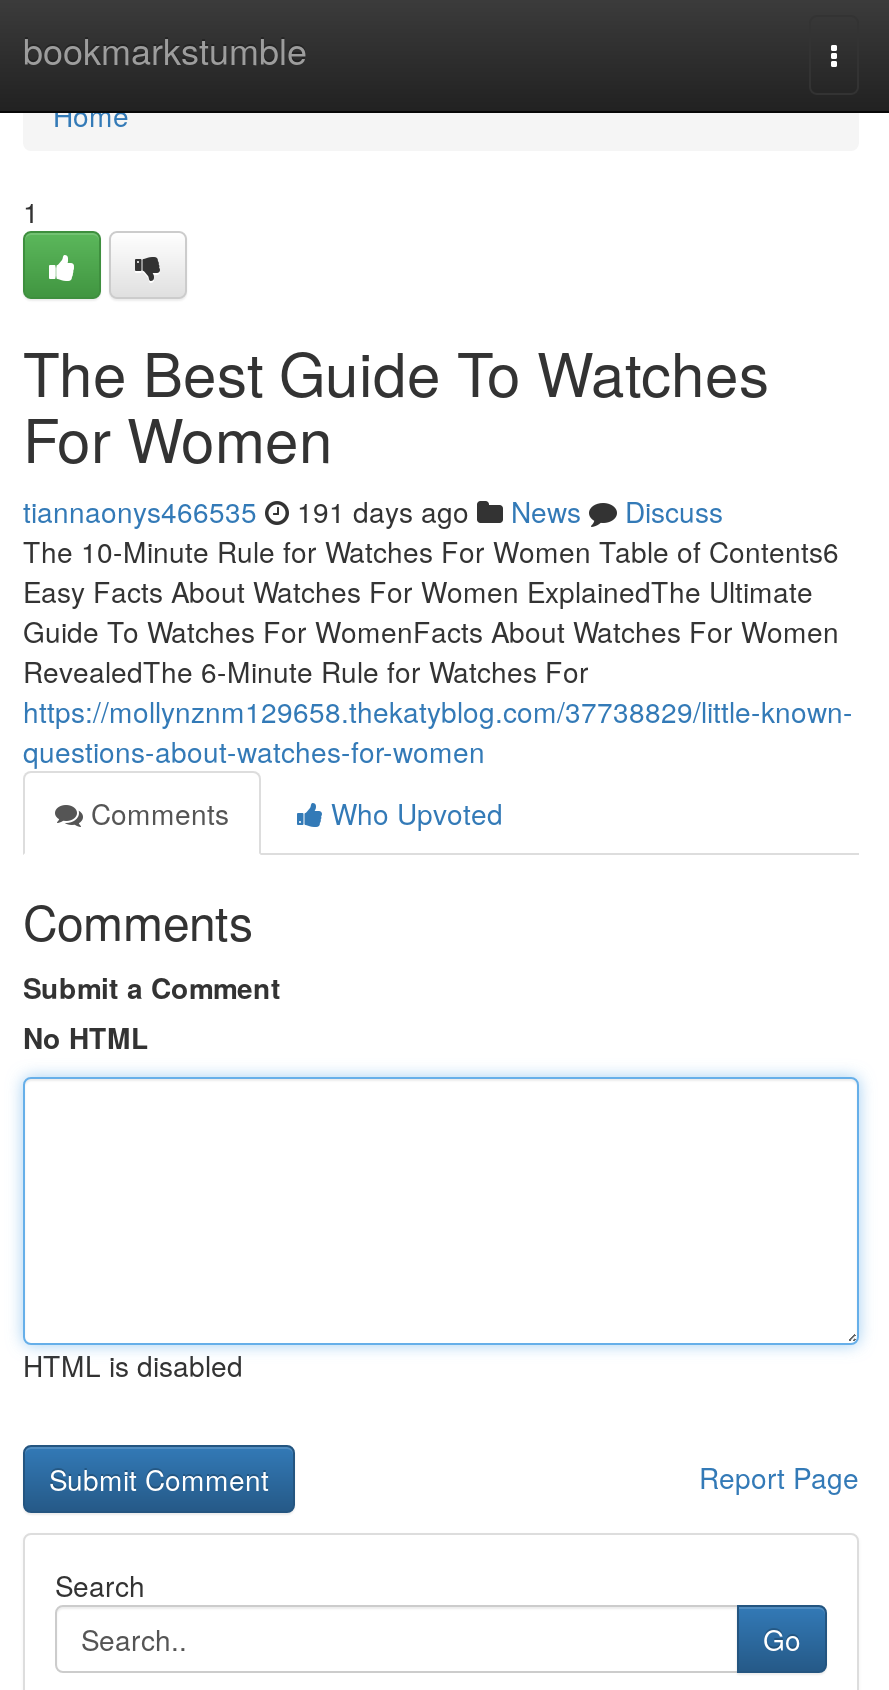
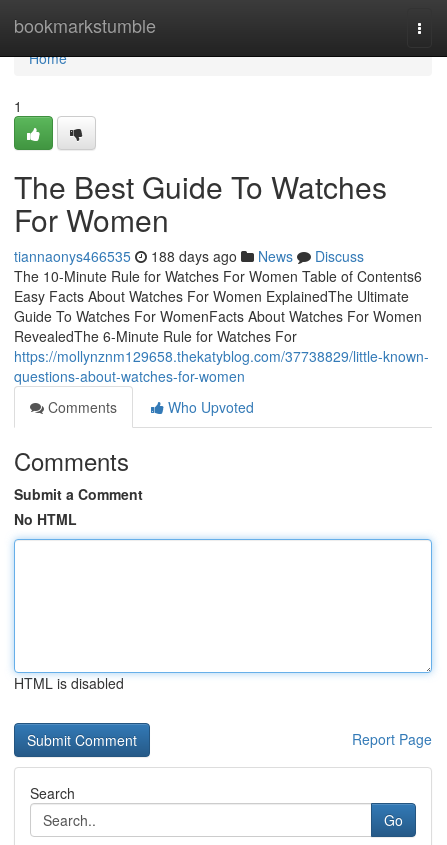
[23,491,723,531] tiannaonys466535 191 days ago News Discuss -> [14,246,364,266] tiannaonys466535 188 days ago News Discuss

